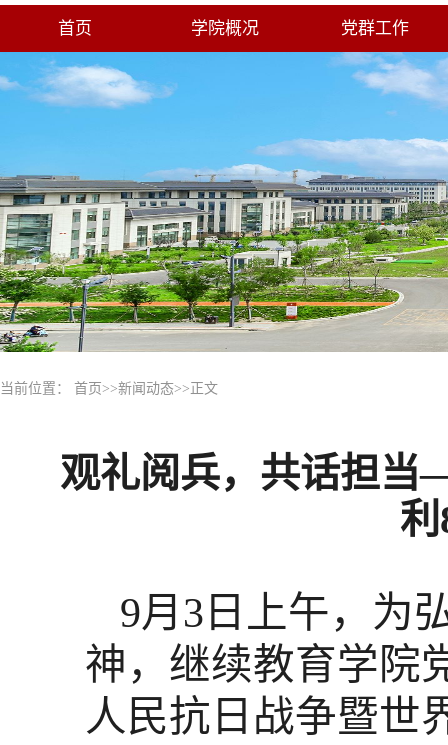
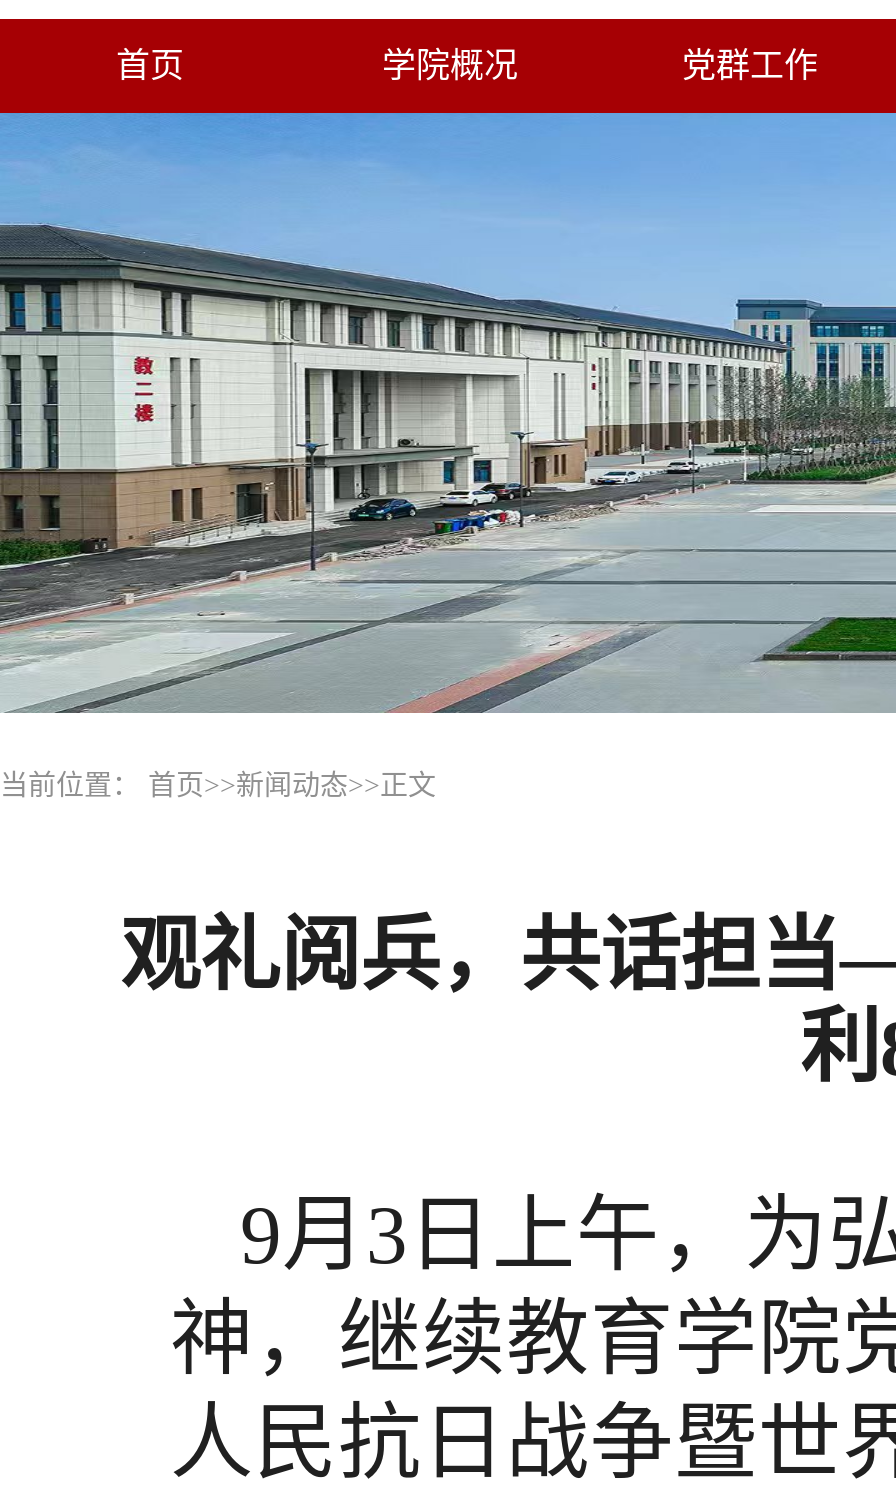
[3,52,445,353] [image] -> [6,113,890,713] [image]

